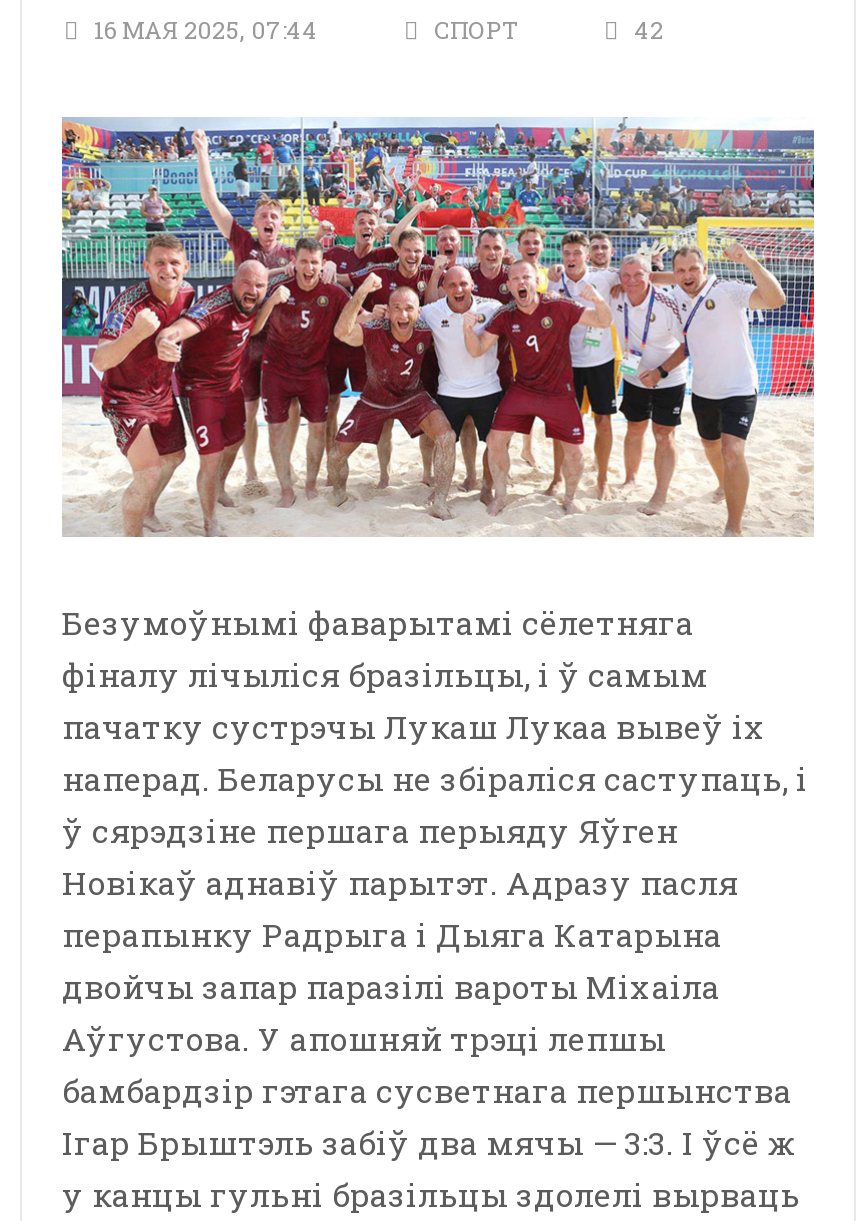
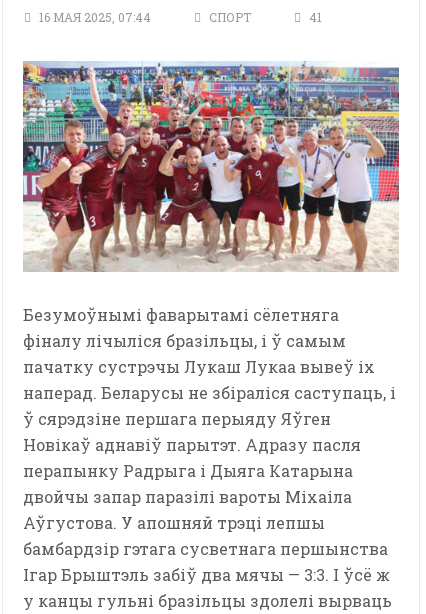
[634,13,664,45] 42 -> [309,9,322,25] 41

